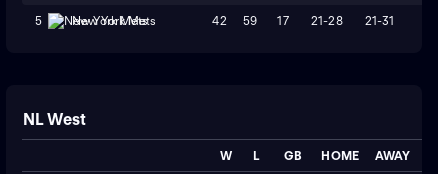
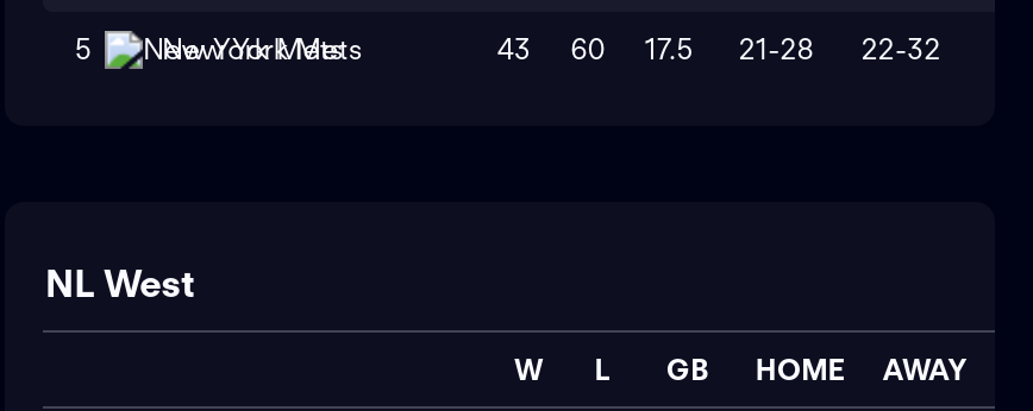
[212,13,227,28] 42 -> [497,30,531,66] 43
[243,13,257,28] 59 -> [571,30,607,66] 60
[277,13,289,28] 17 -> [645,30,694,66] 17.5
[365,13,394,28] 21-31 -> [861,30,941,66] 22-32

